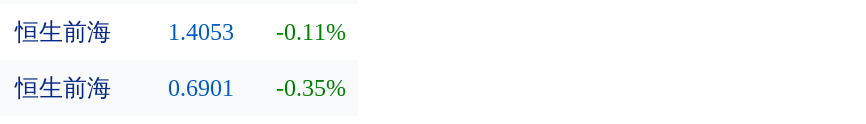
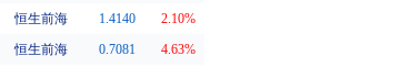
[168,18,234,46] 1.4053 -> [99,11,136,26] 1.4140
[276,18,346,46] -0.11% -> [161,11,196,26] 2.10%
[168,74,234,102] 0.6901 -> [99,42,136,57] 0.7081
[276,74,346,102] -0.35% -> [161,42,196,57] 4.63%

